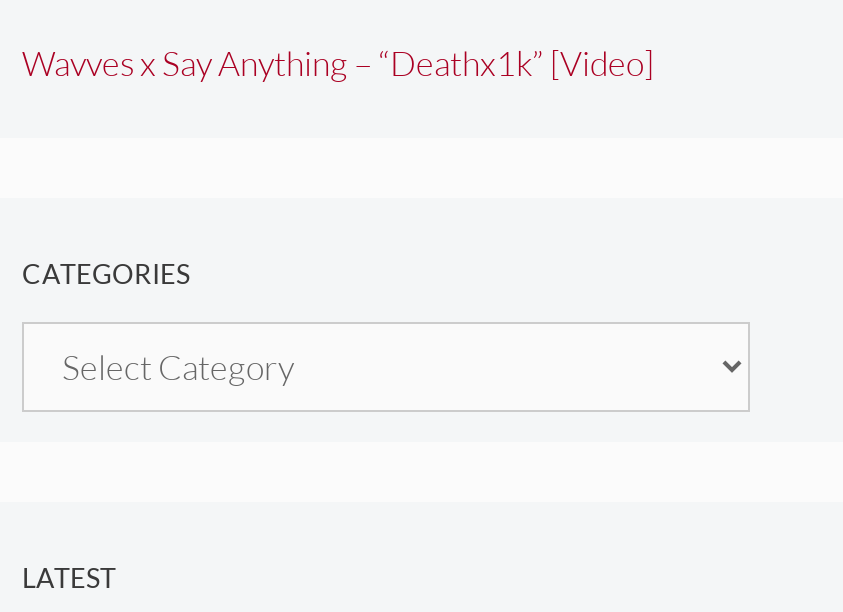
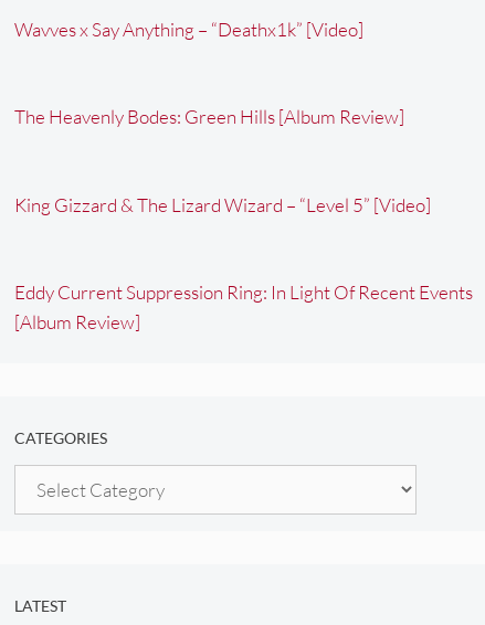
none -> [14,105,404,128] The Heavenly Bodes: Green Hills [Album Review]
none -> [14,193,431,216] King Gizzard & The Lizard Wizard – “Level 5” [Video]
none -> [14,280,473,333] Eddy Current Suppression Ring: In Light Of Recent Events | [Album Review]

